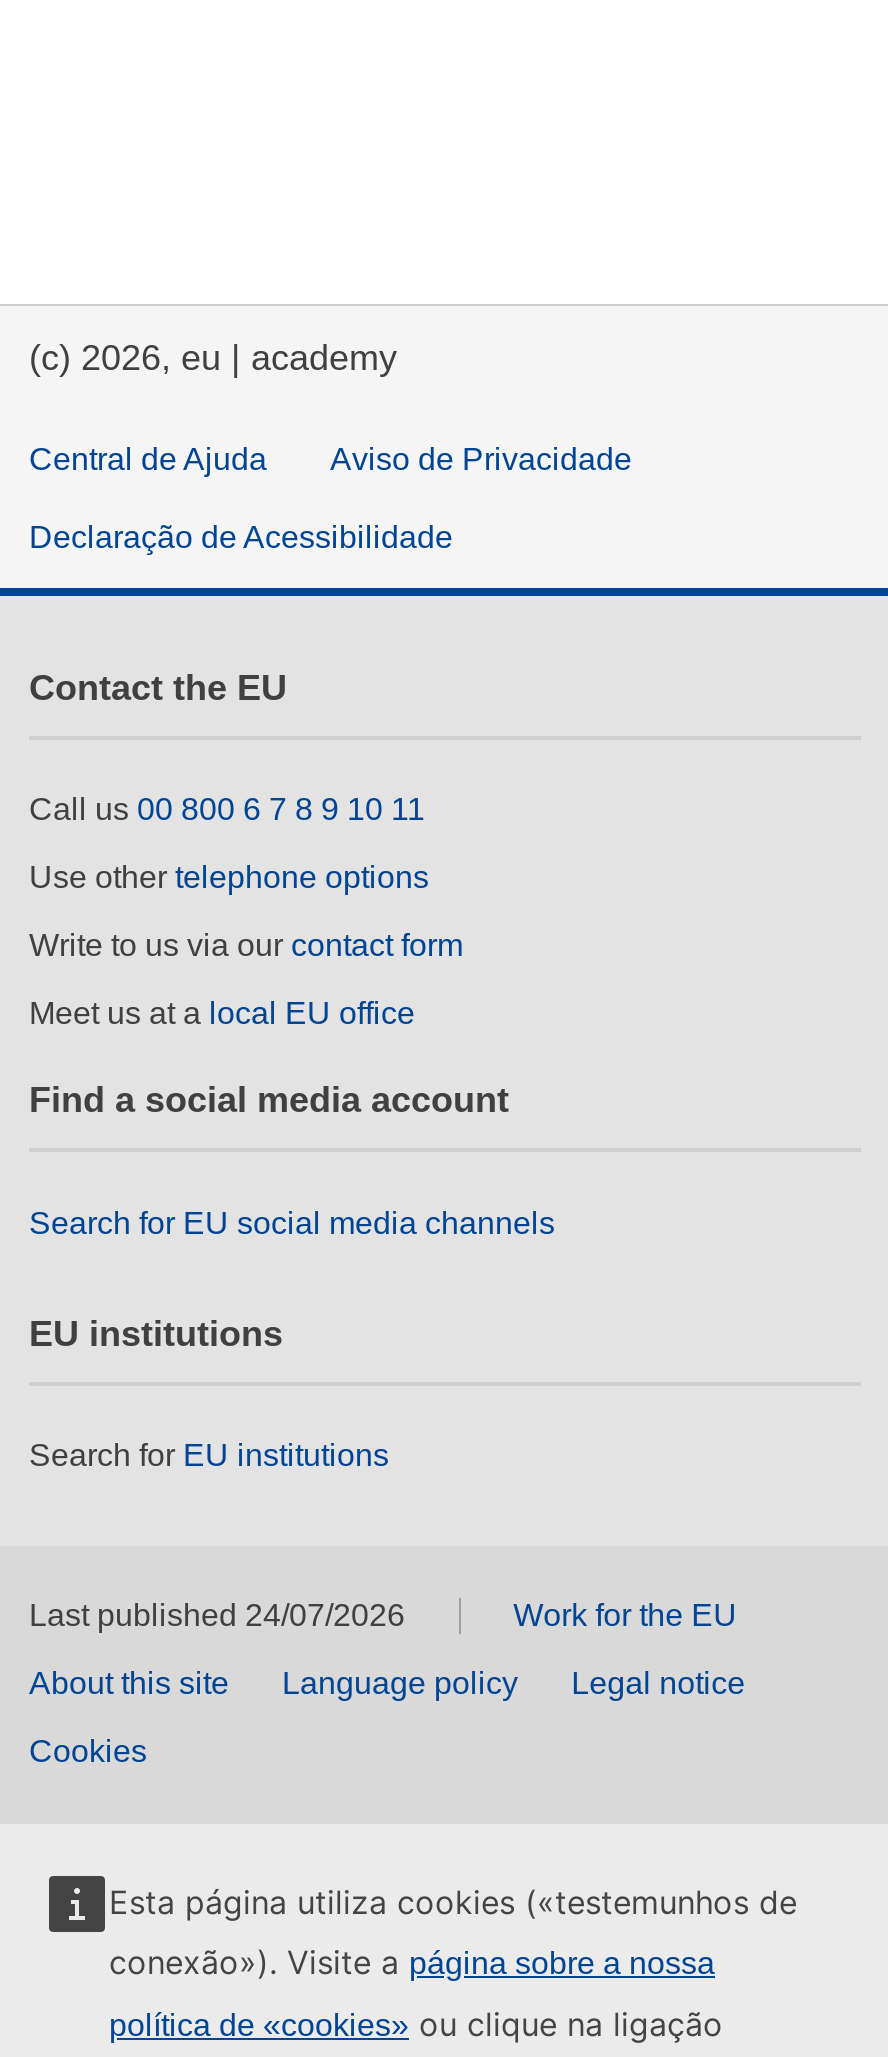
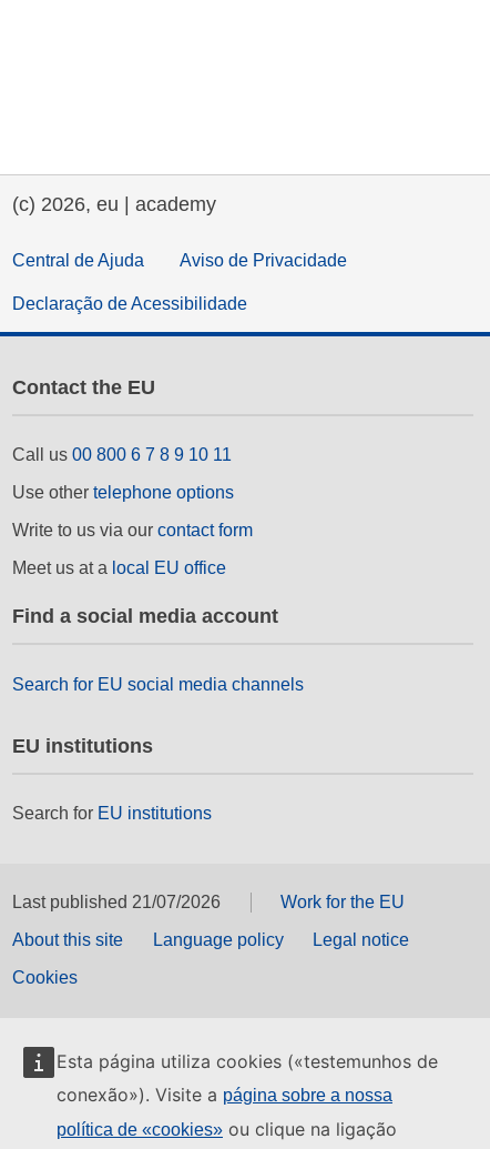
[29,1599,405,1633] Last published 24/07/2026 -> [12,893,221,912] Last published 21/07/2026

